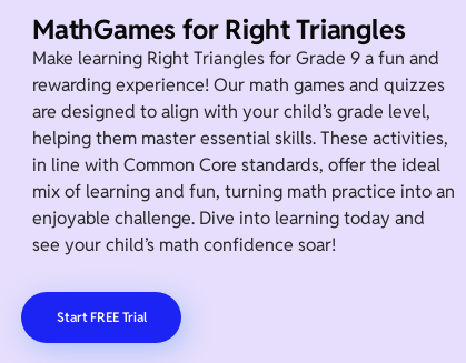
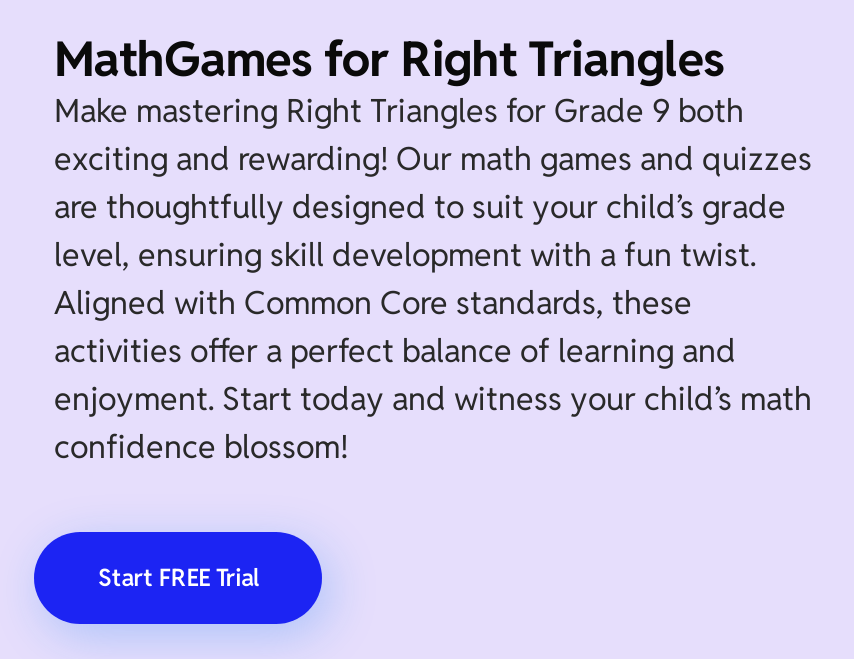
[32,47,455,256] Make learning Right Triangles for Grade 9 a fun and | rewarding experience! Our math games and quizzes | are designed to align with your child’s grade level, | helping them master essential skills. These activities, | in line with Common Core standards, offer the ideal | mix of learning and fun, turning math practice into an | enjoyable challenge. Dive into learning today and | see your child’s math confidence soar! -> [54,90,812,468] Make mastering Right Triangles for Grade 9 both | exciting and rewarding! Our math games and quizzes | are thoughtfully designed to suit your child’s grade | level, ensuring skill development with a fun twist. | Aligned with Common Core standards, these | activities offer a perfect balance of learning and | enjoyment. Start today and witness your child’s math | confidence blossom!

